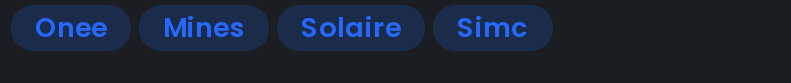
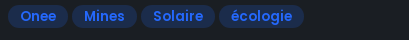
[457,10,529,48] Simc -> [231,7,292,26] écologie

